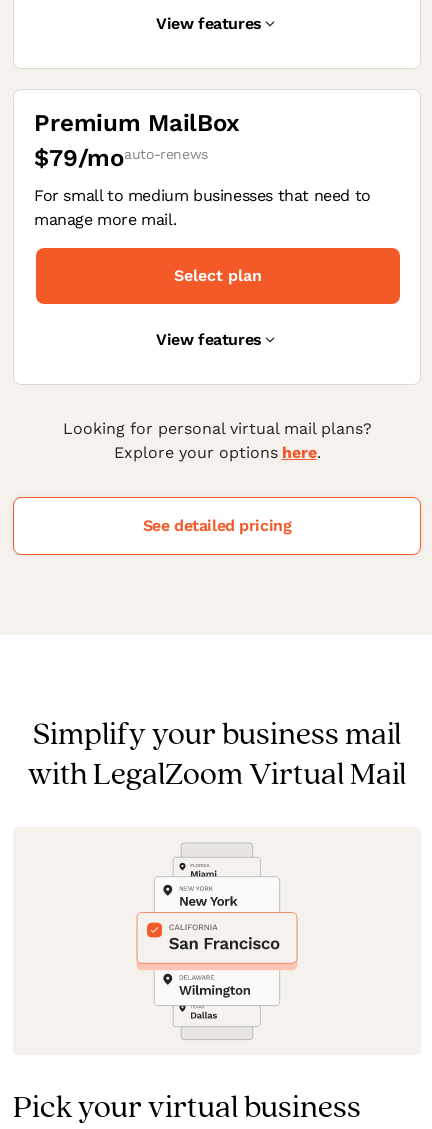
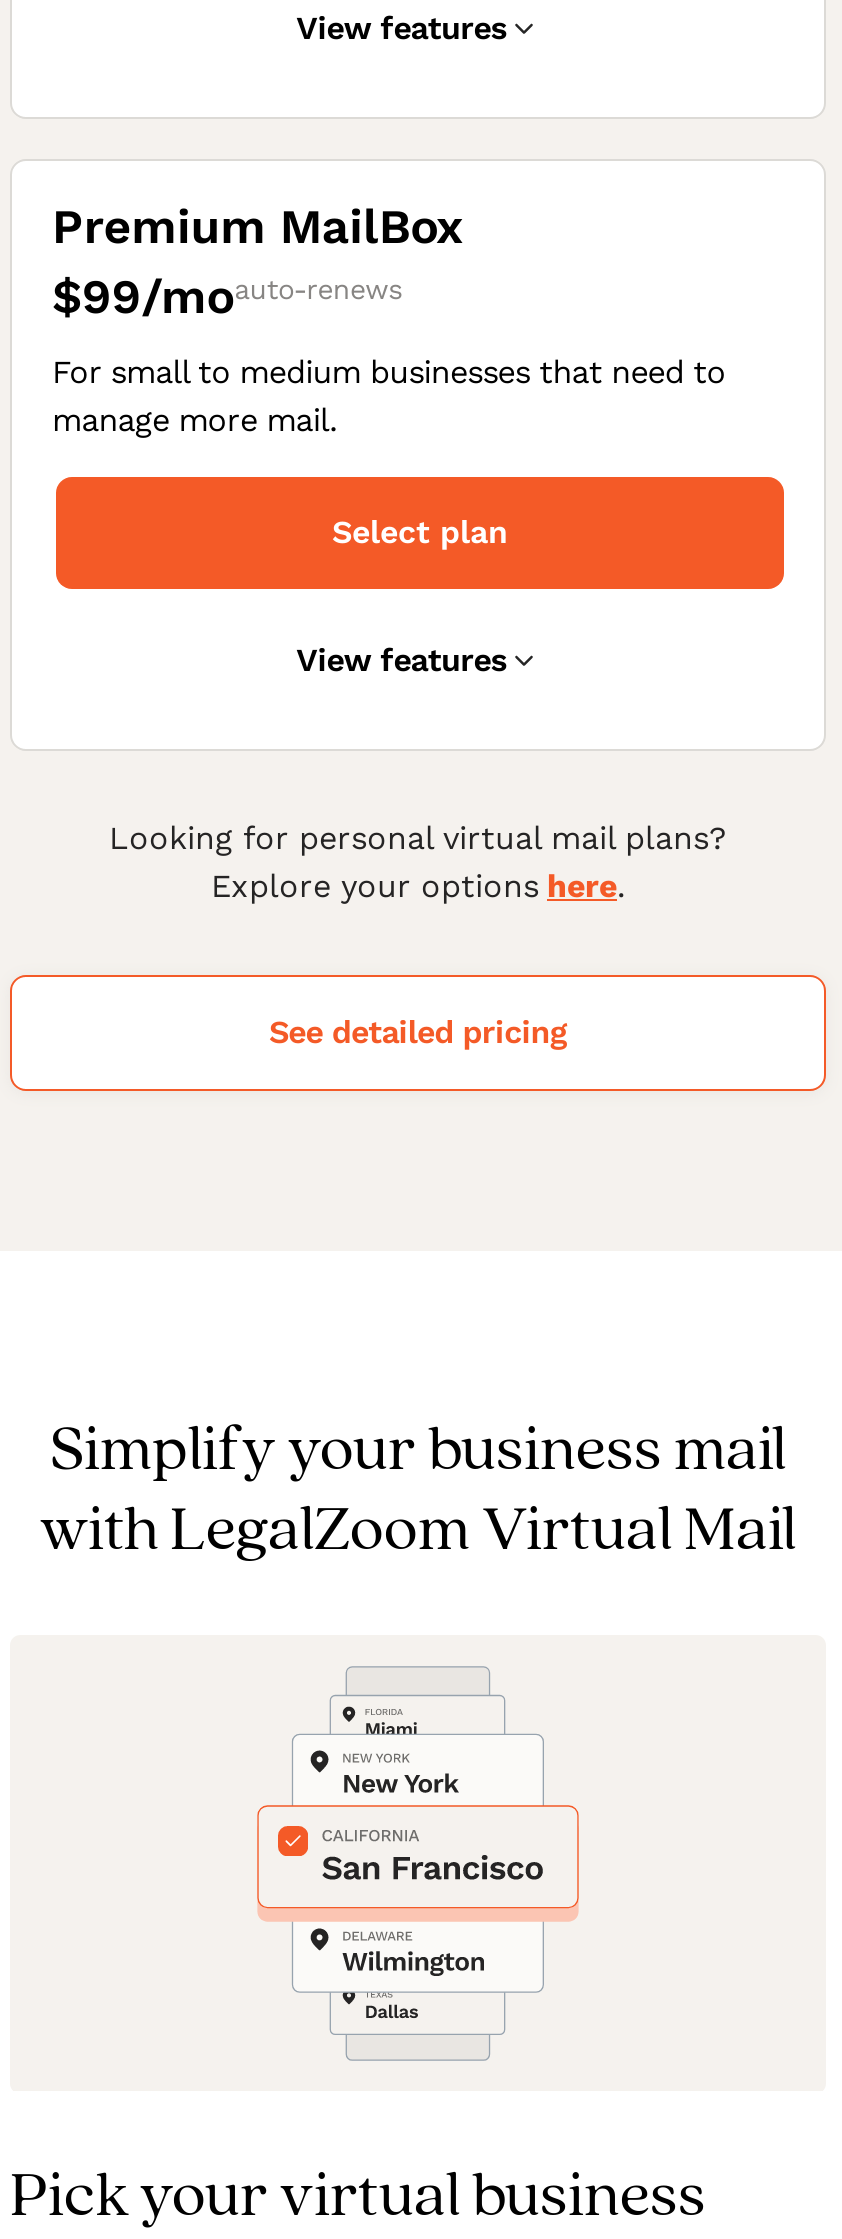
[34,144,208,172] $79/moauto-renews -> [52,269,402,325] $99/moauto-renews

